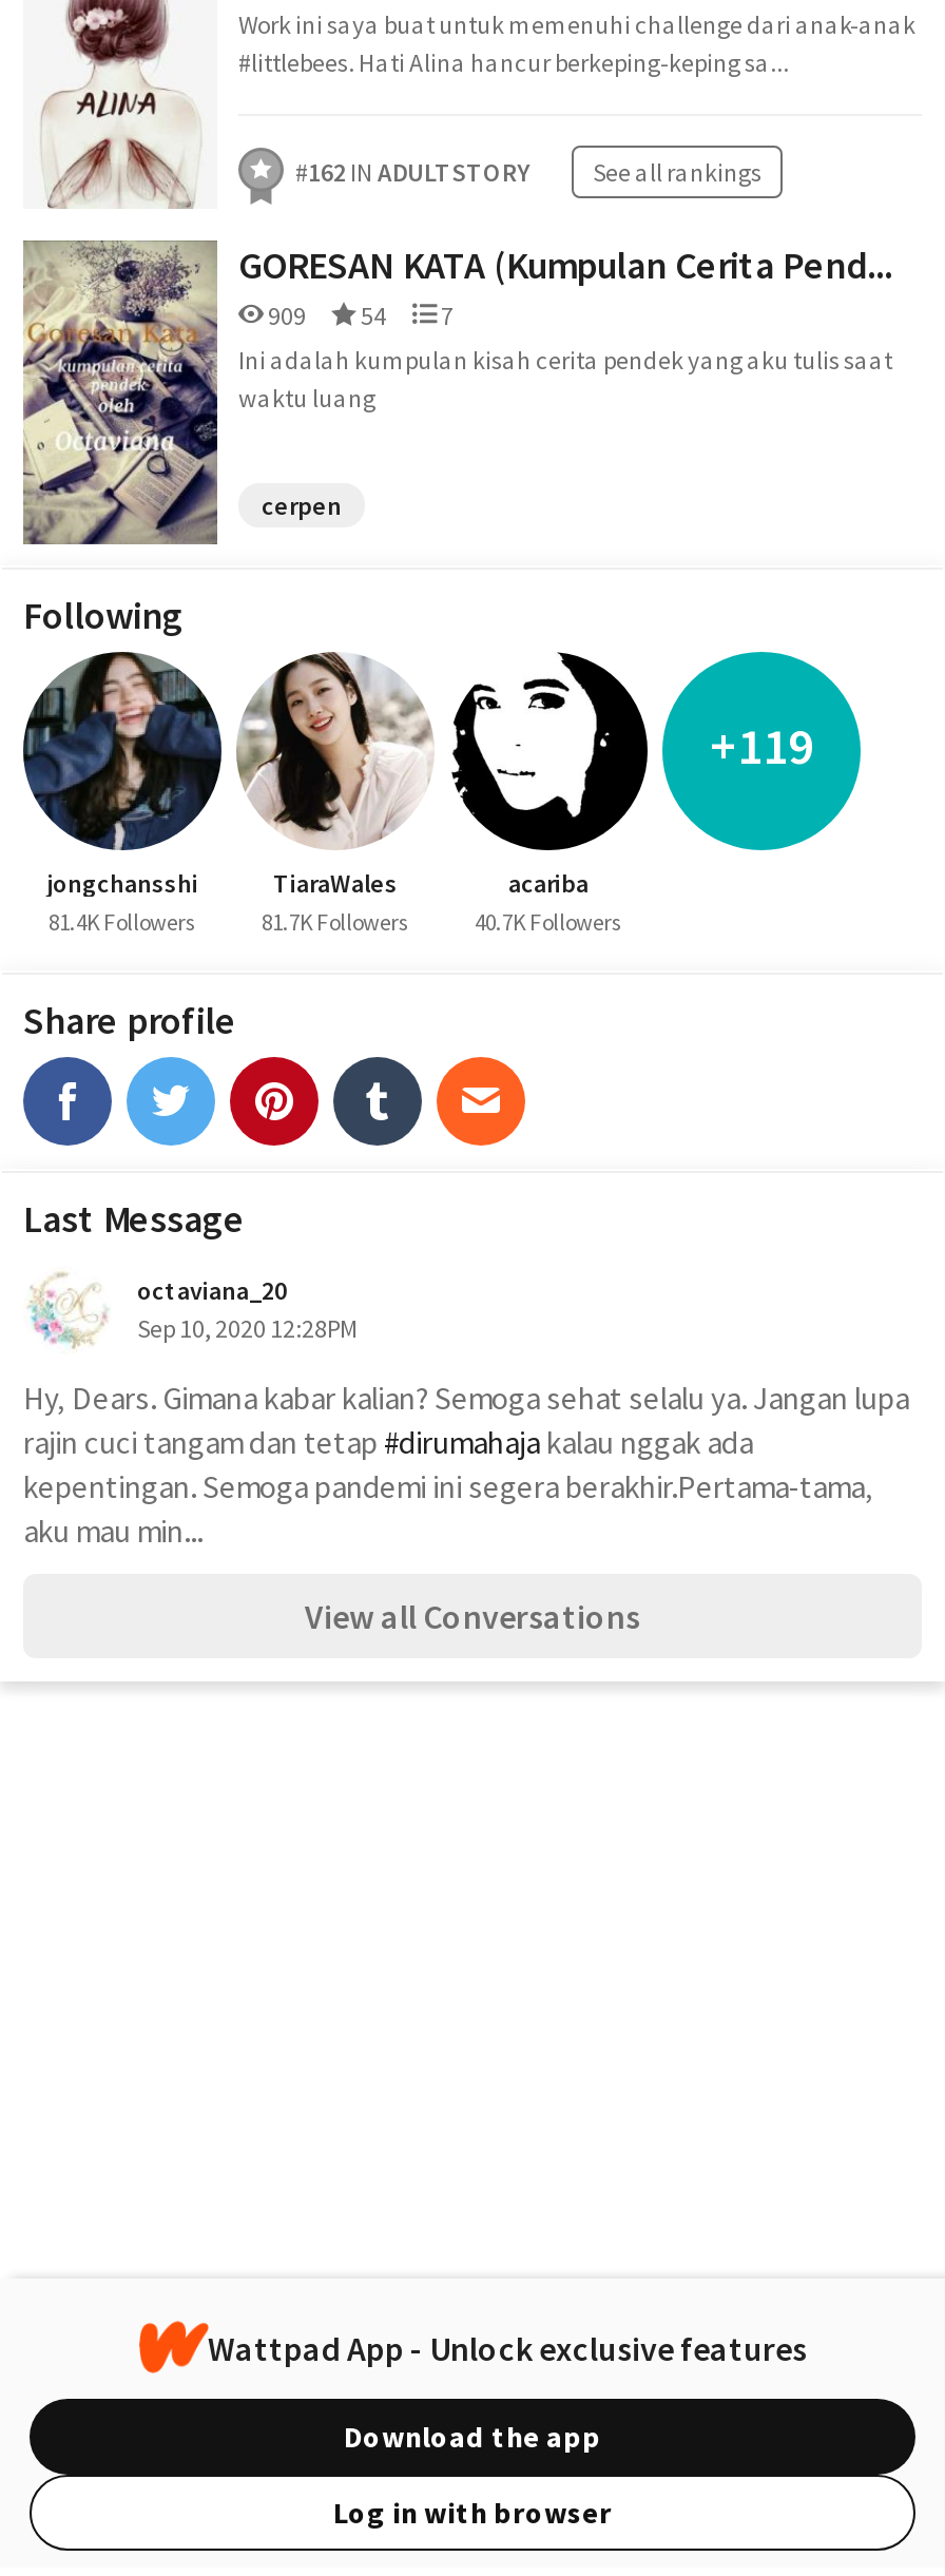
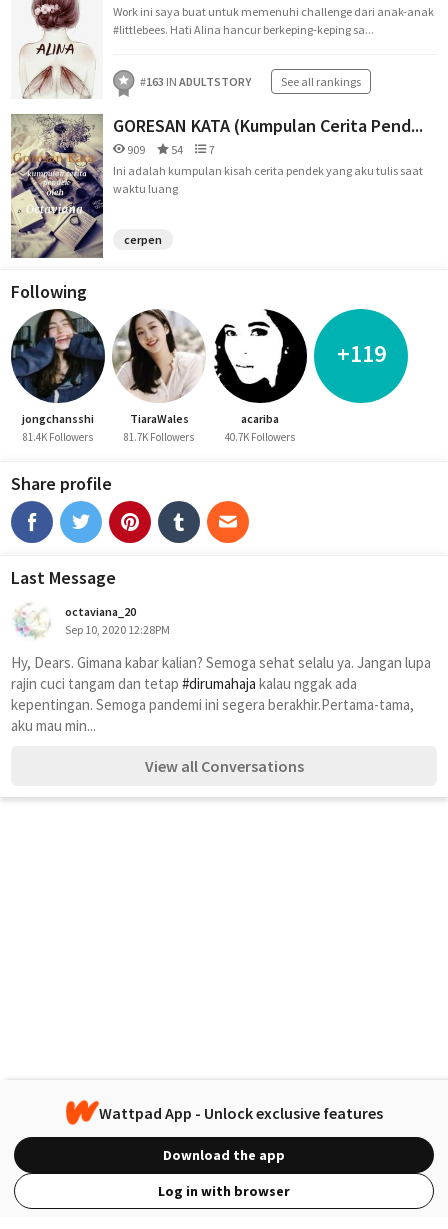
[295,156,529,188] #162 IN ADULTSTORY -> [140,74,251,89] #163 IN ADULTSTORY

